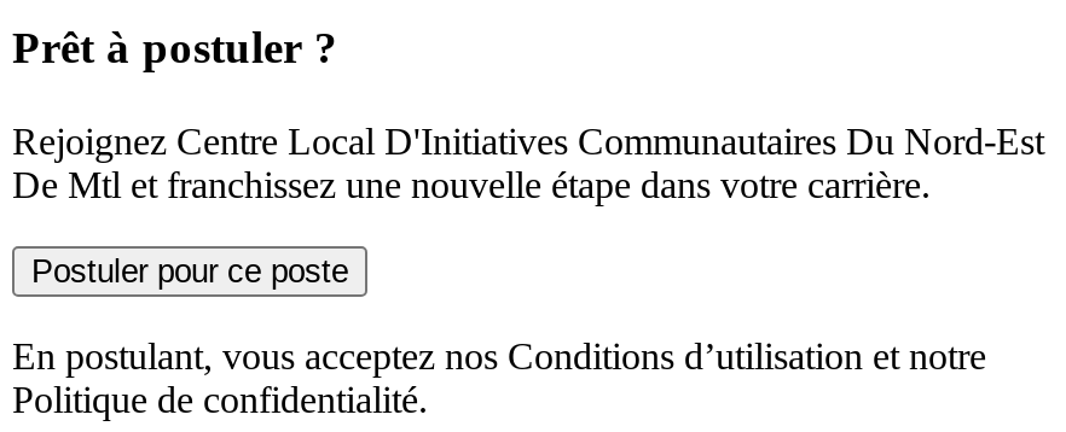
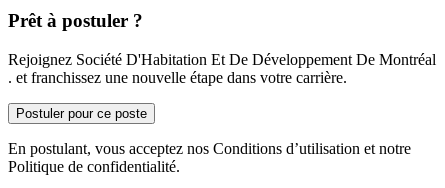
[12,120,1044,204] Rejoignez Centre Local D'Initiatives Communautaires Du Nord-Est | De Mtl et franchissez une nouvelle étape dans votre carrière. -> [8,51,436,86] Rejoignez Société D'Habitation Et De Développement De Montréal | . et franchissez une nouvelle étape dans votre carrière.

